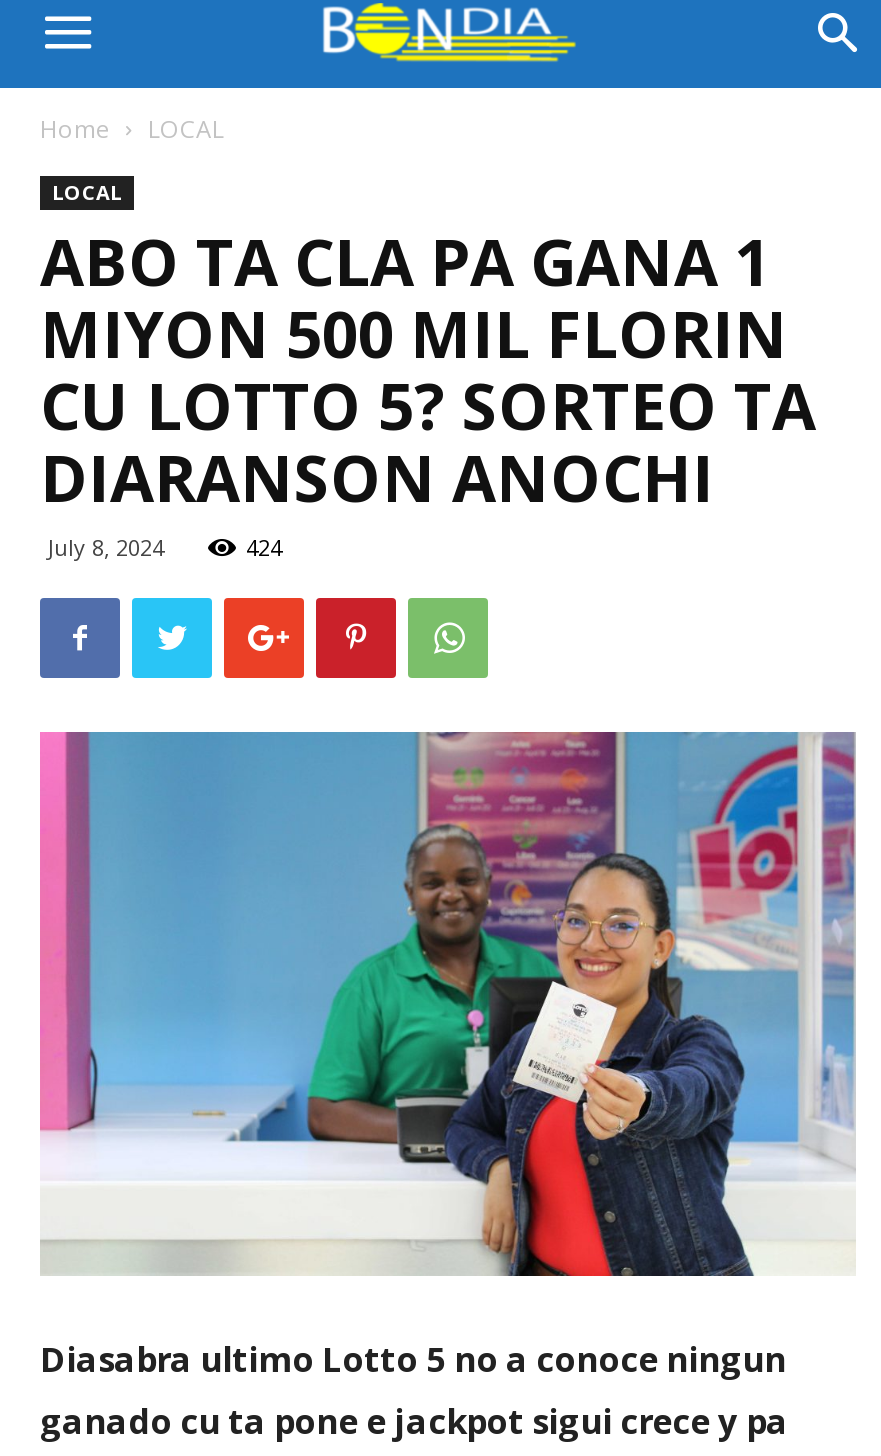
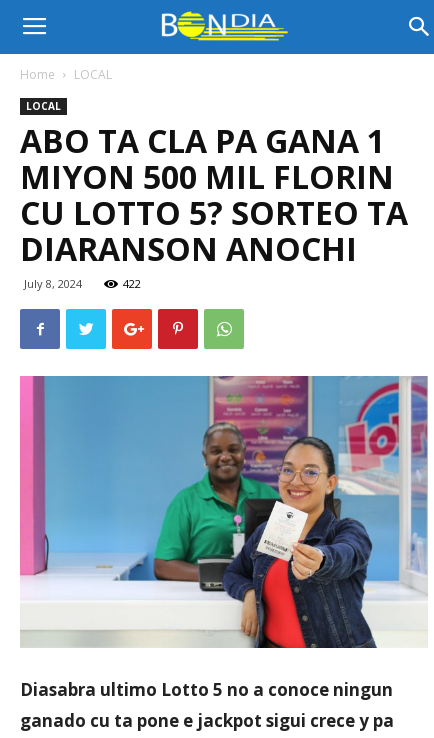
[246,532,282,562] 424 -> [123,276,141,291] 422

